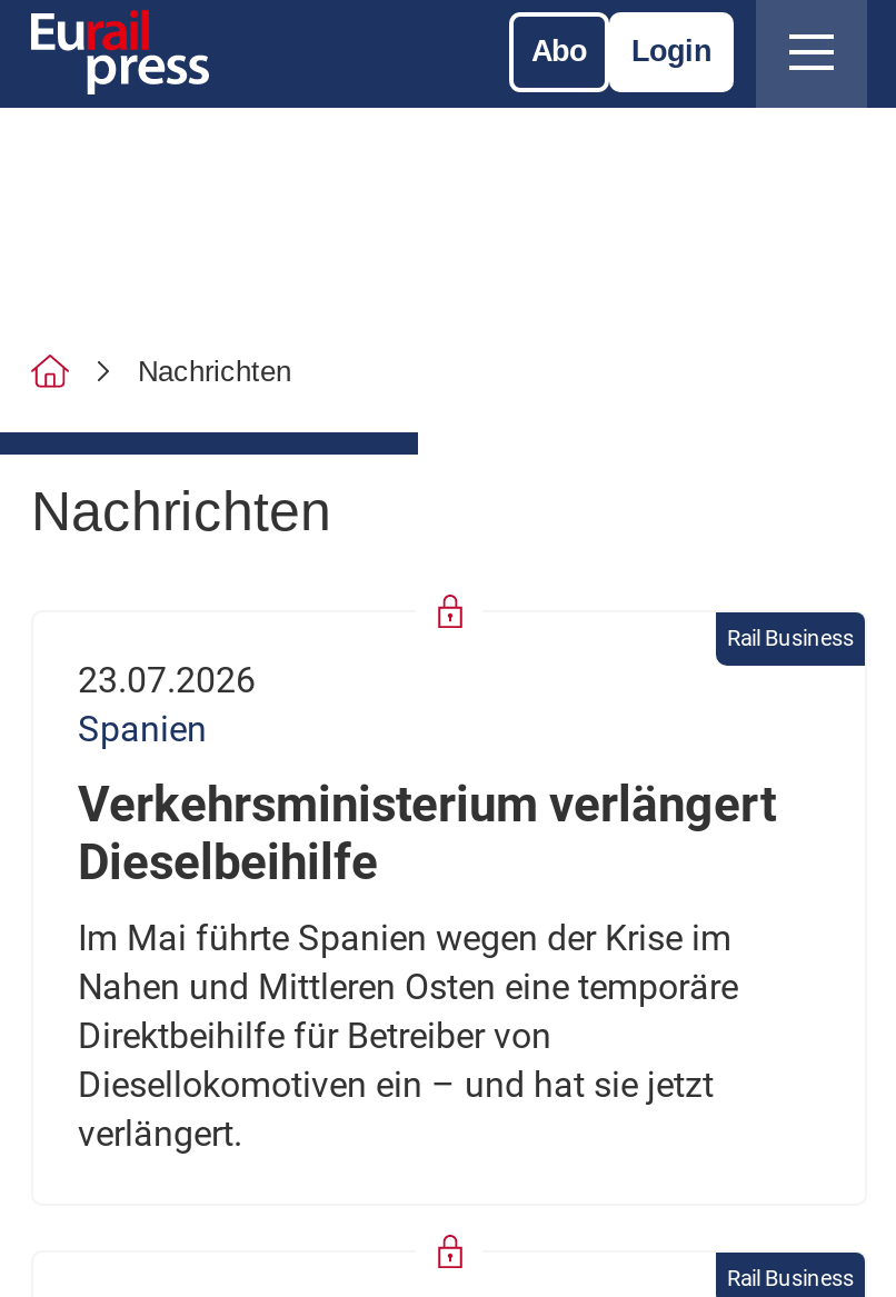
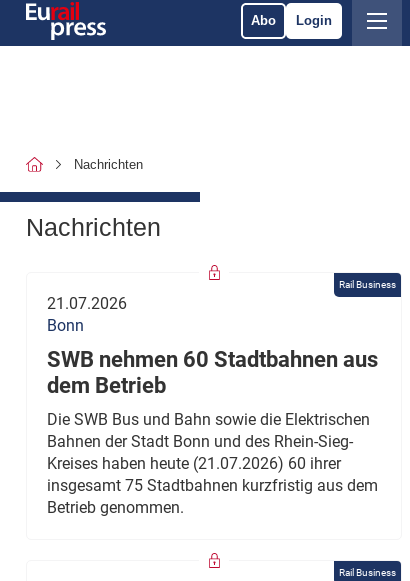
[78,660,256,751] 23.07.2026 | Spanien -> [47,294,127,335] 21.07.2026 | Bonn
[78,777,776,891] Verkehrsministerium verlängert | Dieselbeihilfe -> [47,347,378,398] SWB nehmen 60 Stadtbahnen aus | dem Betrieb
[78,917,738,1155] Im Mai führte Spanien wegen der Krise im | Nahen und Mittleren Osten eine temporäre | Direktbeihilfe für Betreiber von | Diesellokomotiven ein – und hat sie jetzt | verlängert. -> [47,410,378,517] Die SWB Bus und Bahn sowie die Elektrischen | Bahnen der Stadt Bonn und des Rhein-Sieg- | Kreises haben heute (21.07.2026) 60 ihrer | insgesamt 75 Stadtbahnen kurzfristig aus dem | Betrieb genommen.

